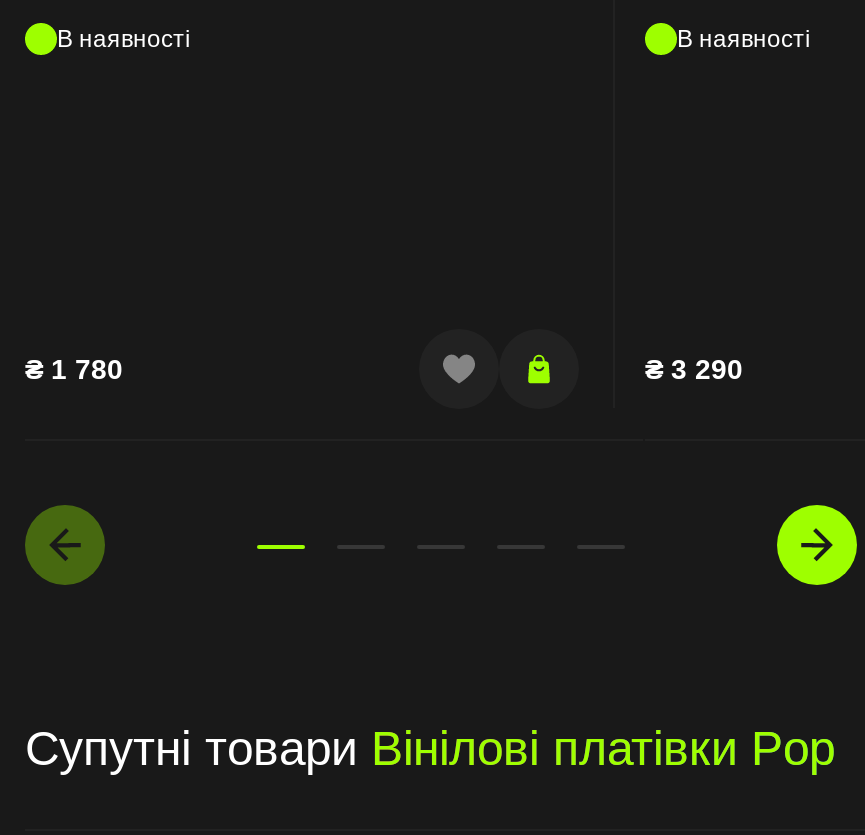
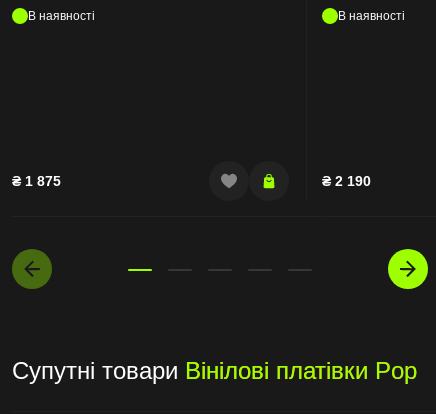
[25,352,123,384] ₴ 1 780 -> [12,173,61,189] ₴ 1 875
[645,352,743,384] ₴ 3 290 -> [322,173,371,189] ₴ 2 190

